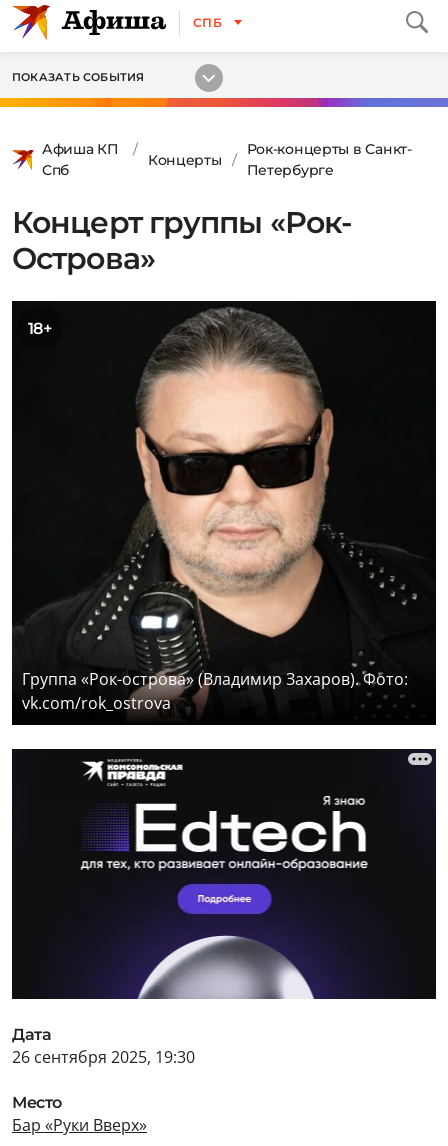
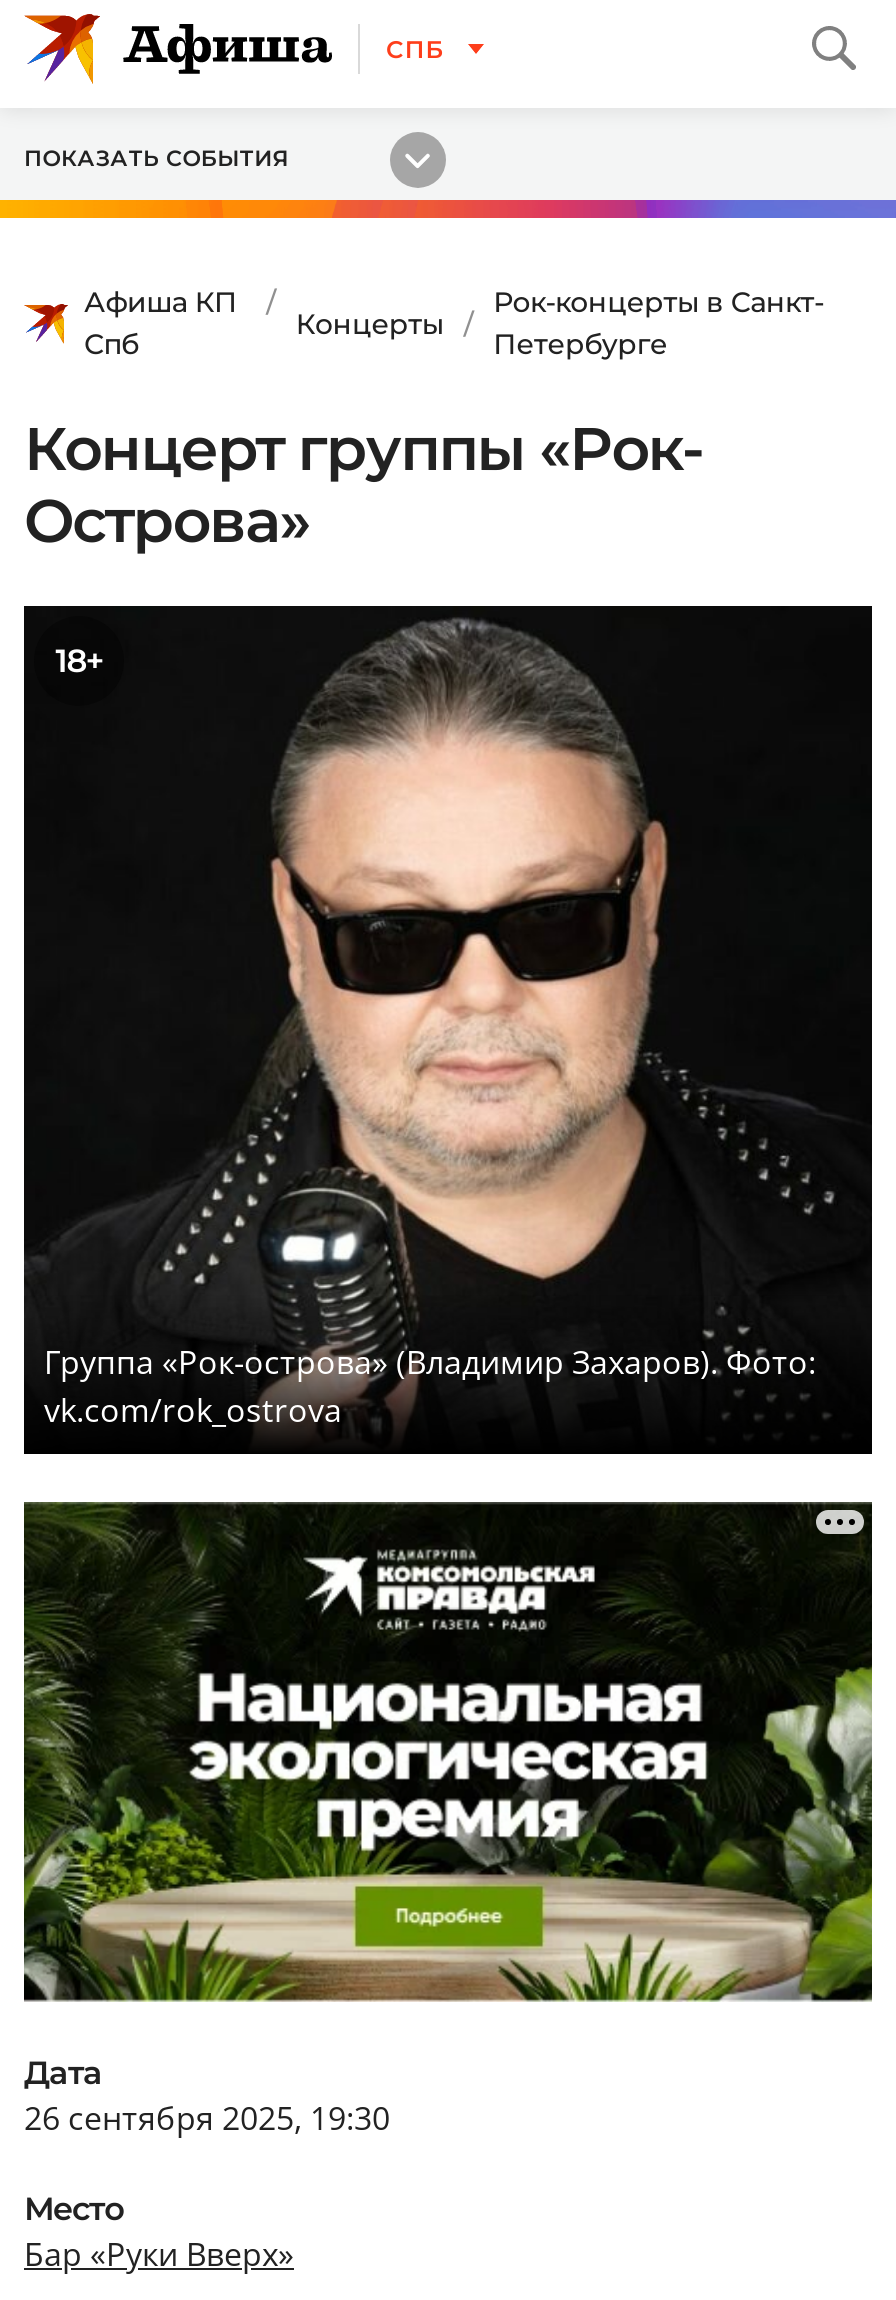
[11,749,437,1000] [image] -> [22,1502,874,2002] [image]

